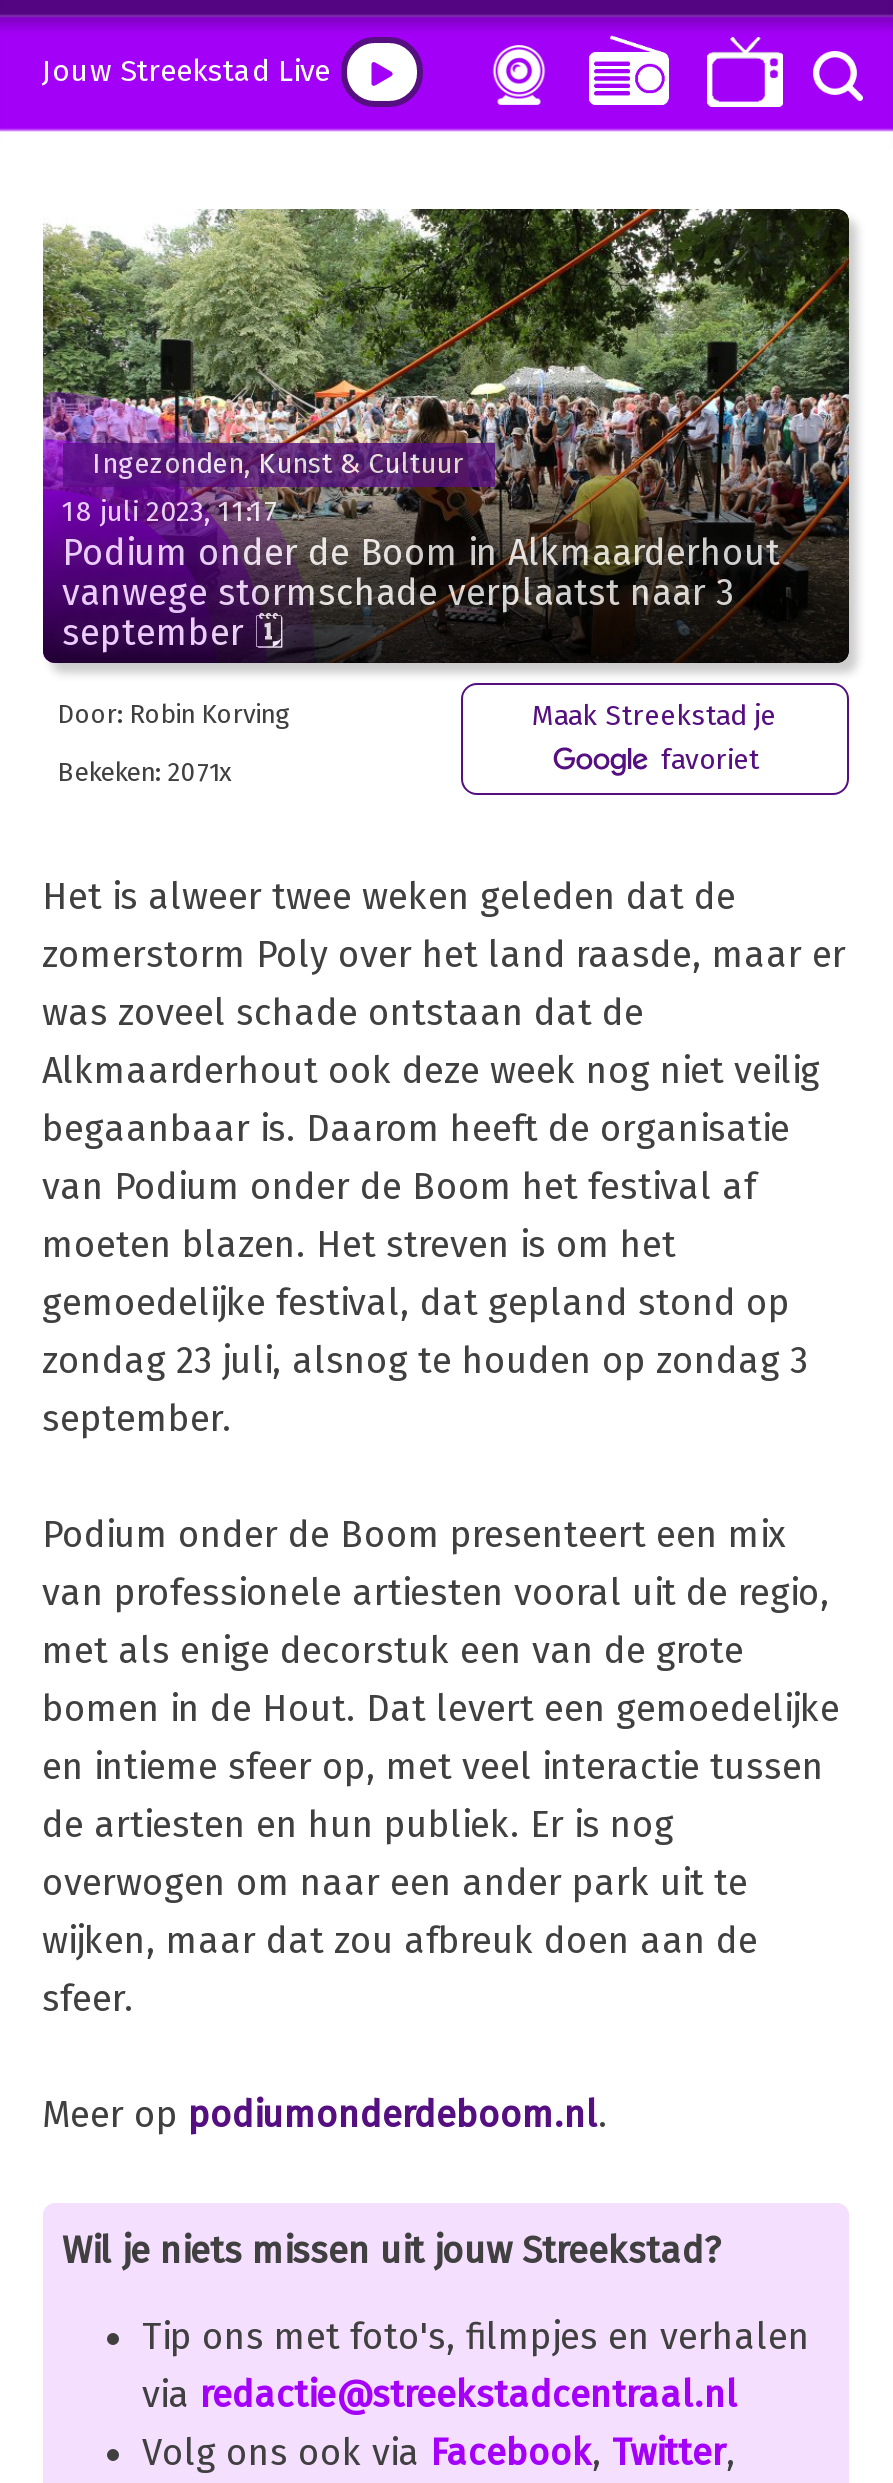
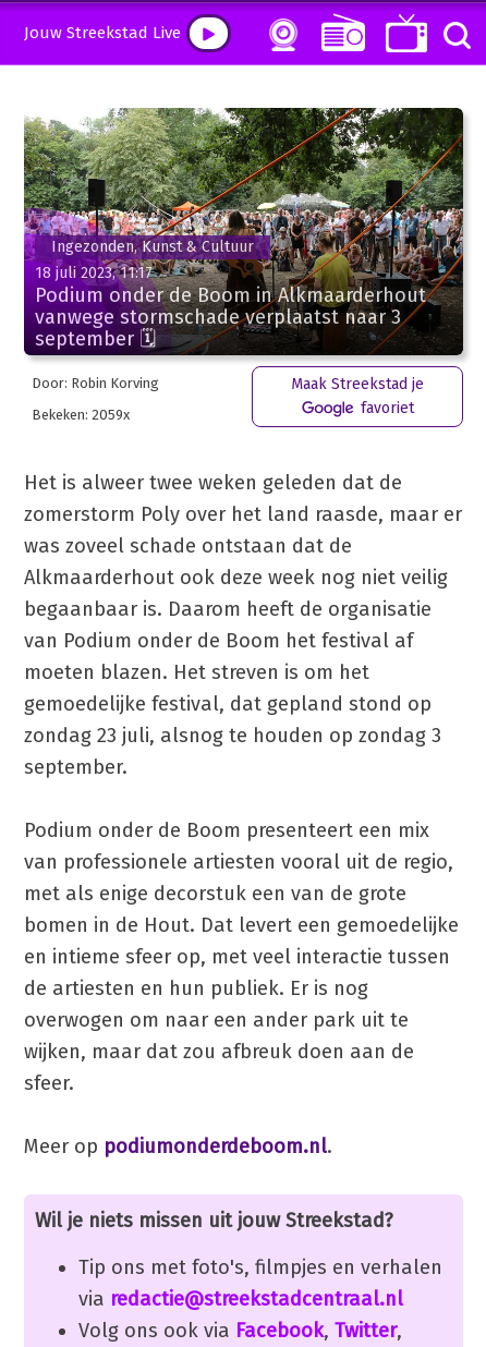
[57,756,231,786] Bekeken: 2071x -> [32,406,130,423] Bekeken: 2059x

